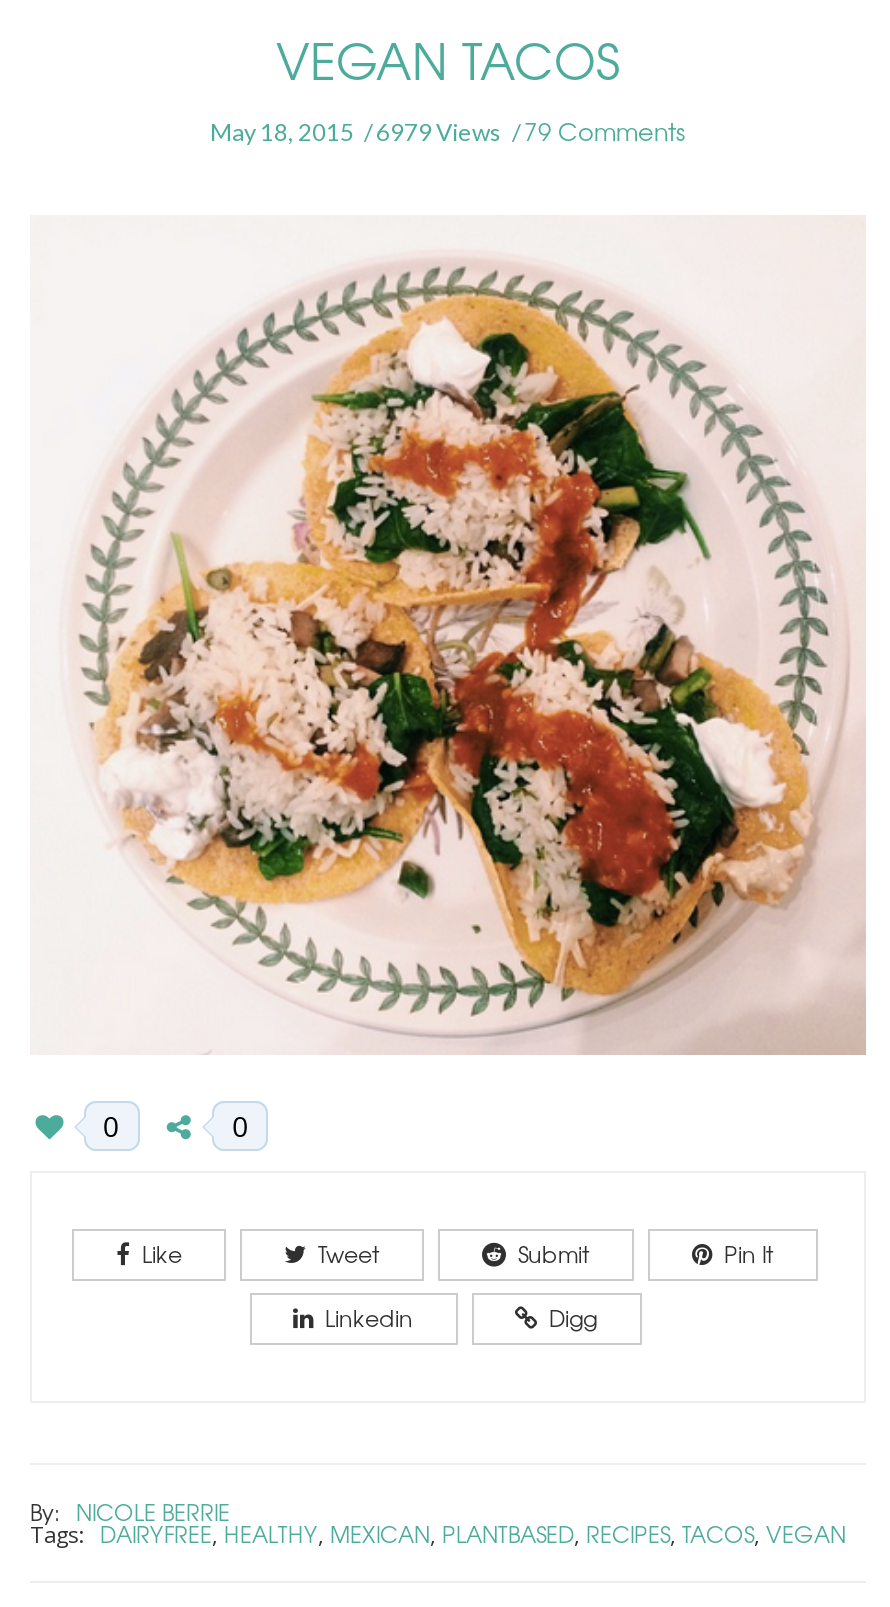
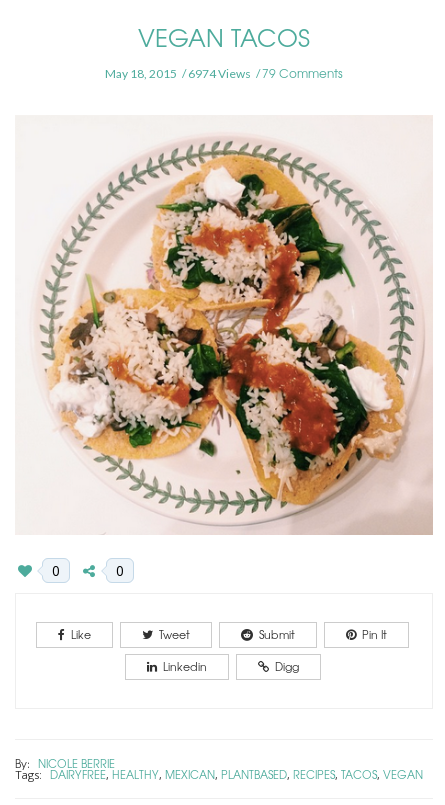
[210,114,686,150] May 18, 2015 6979 Views 79 Comments -> [105,64,343,82] May 18, 2015 6974 Views 79 Comments

